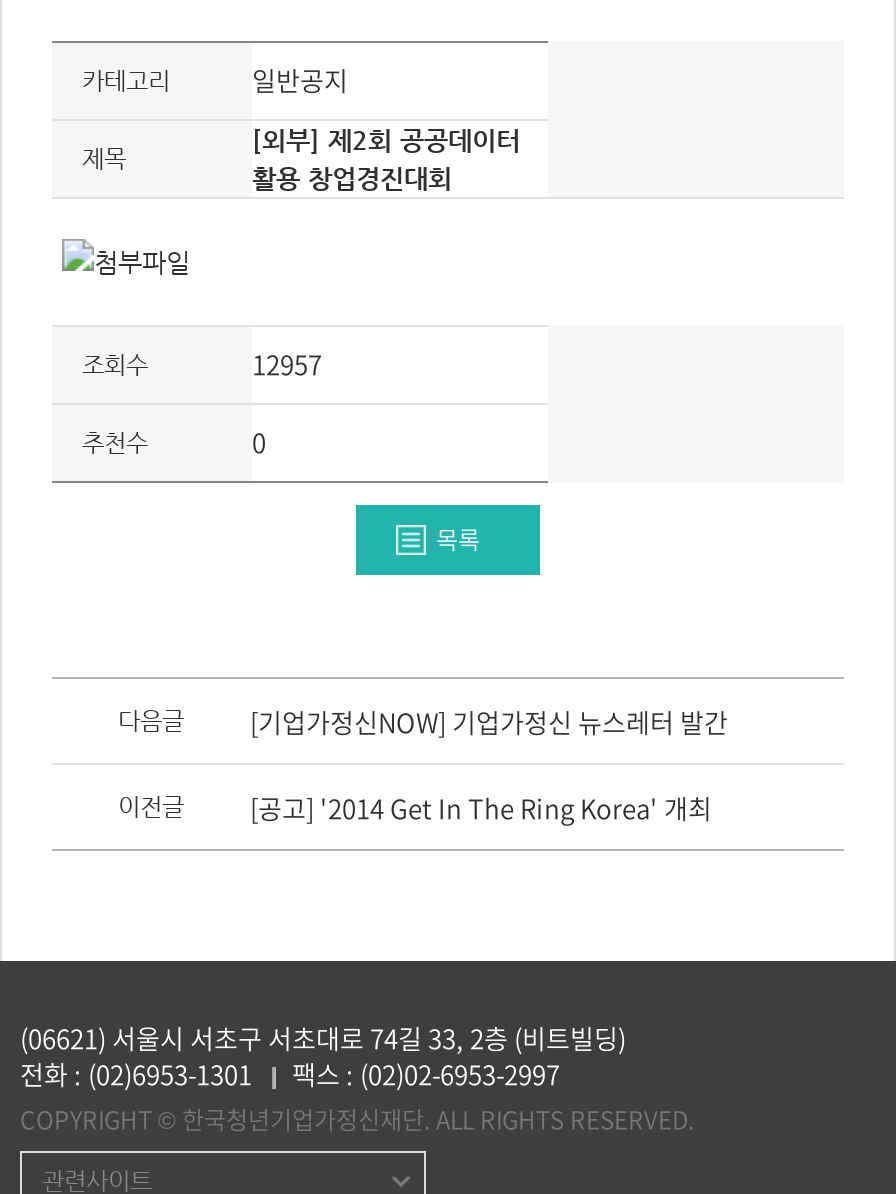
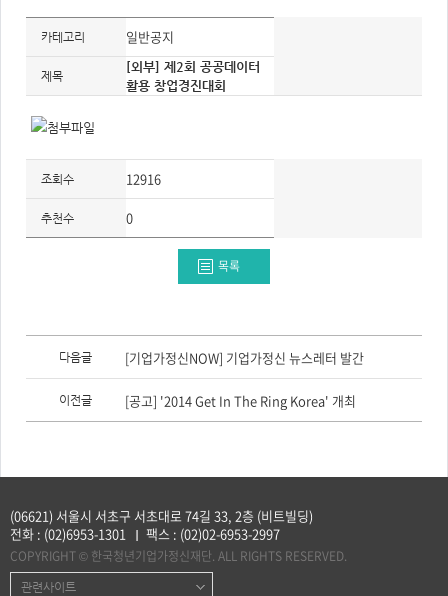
[252,345,322,383] 12957 -> [126,169,161,188] 12916

